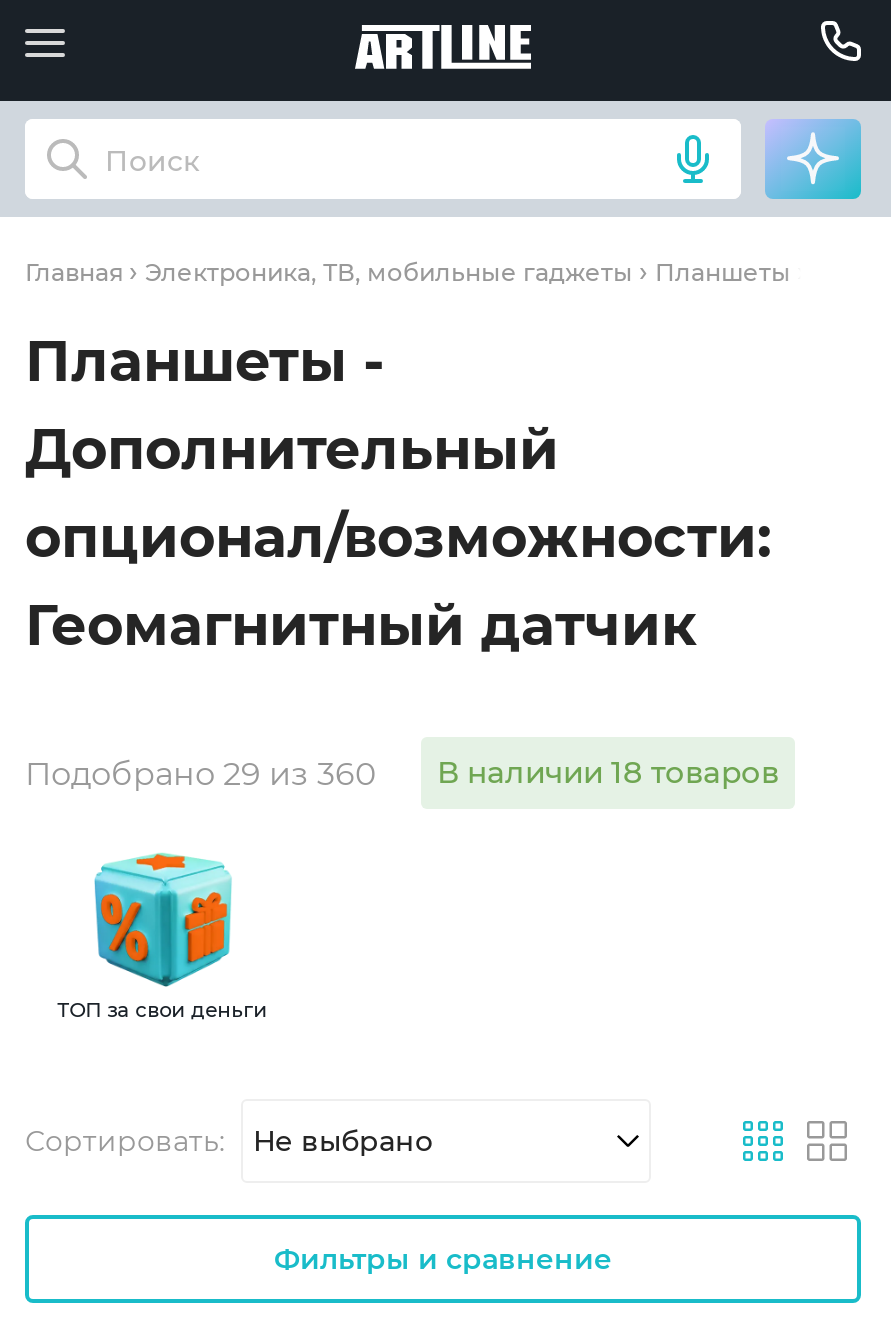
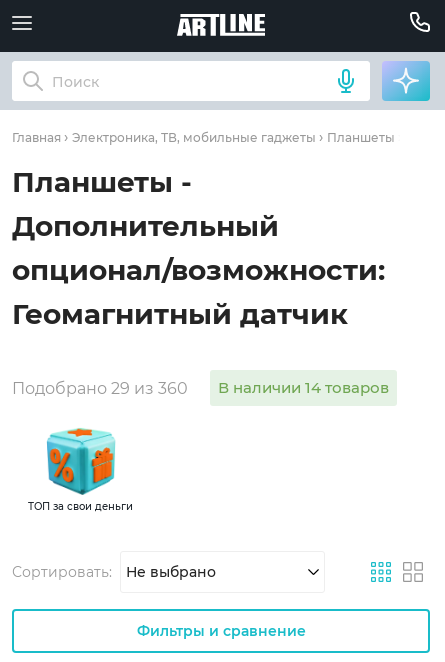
[437,753,779,791] В наличии 18 товаров -> [218,378,389,397] В наличии 14 товаров

